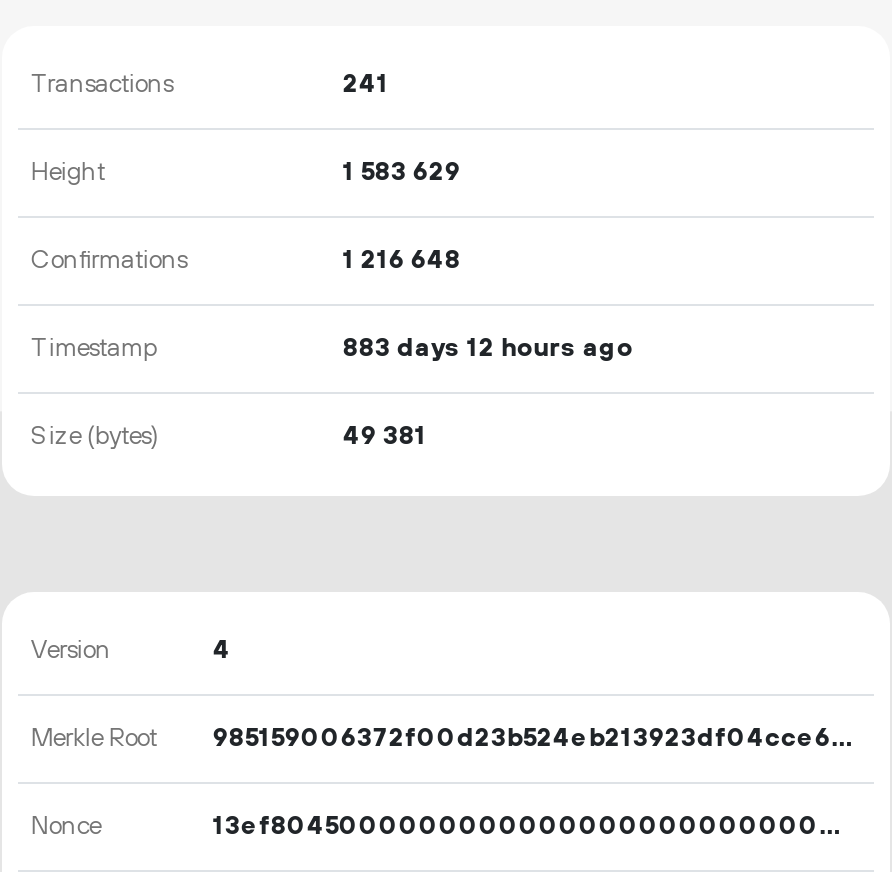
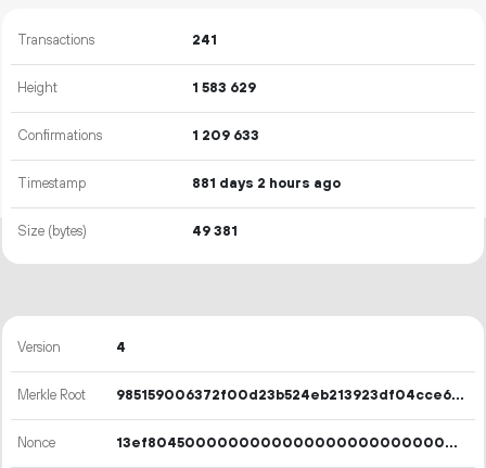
[343,244,461,276] 1 216 648 -> [192,127,260,144] 1 209 633
[343,332,633,364] 883 days 12 hours ago -> [192,175,341,192] 881 days 2 hours ago

